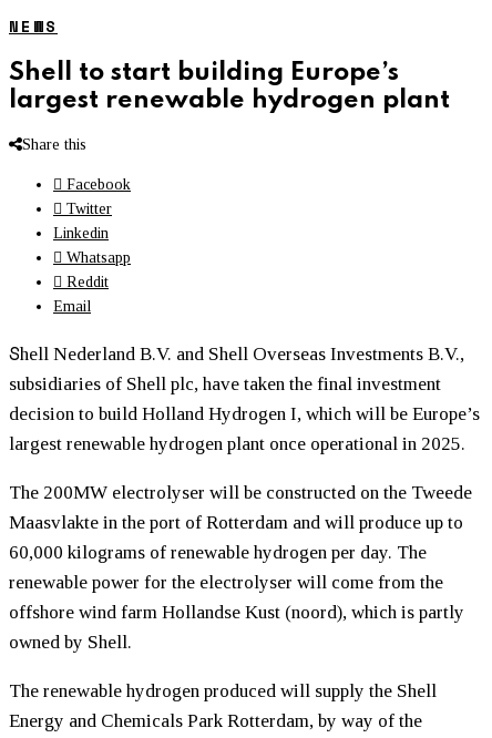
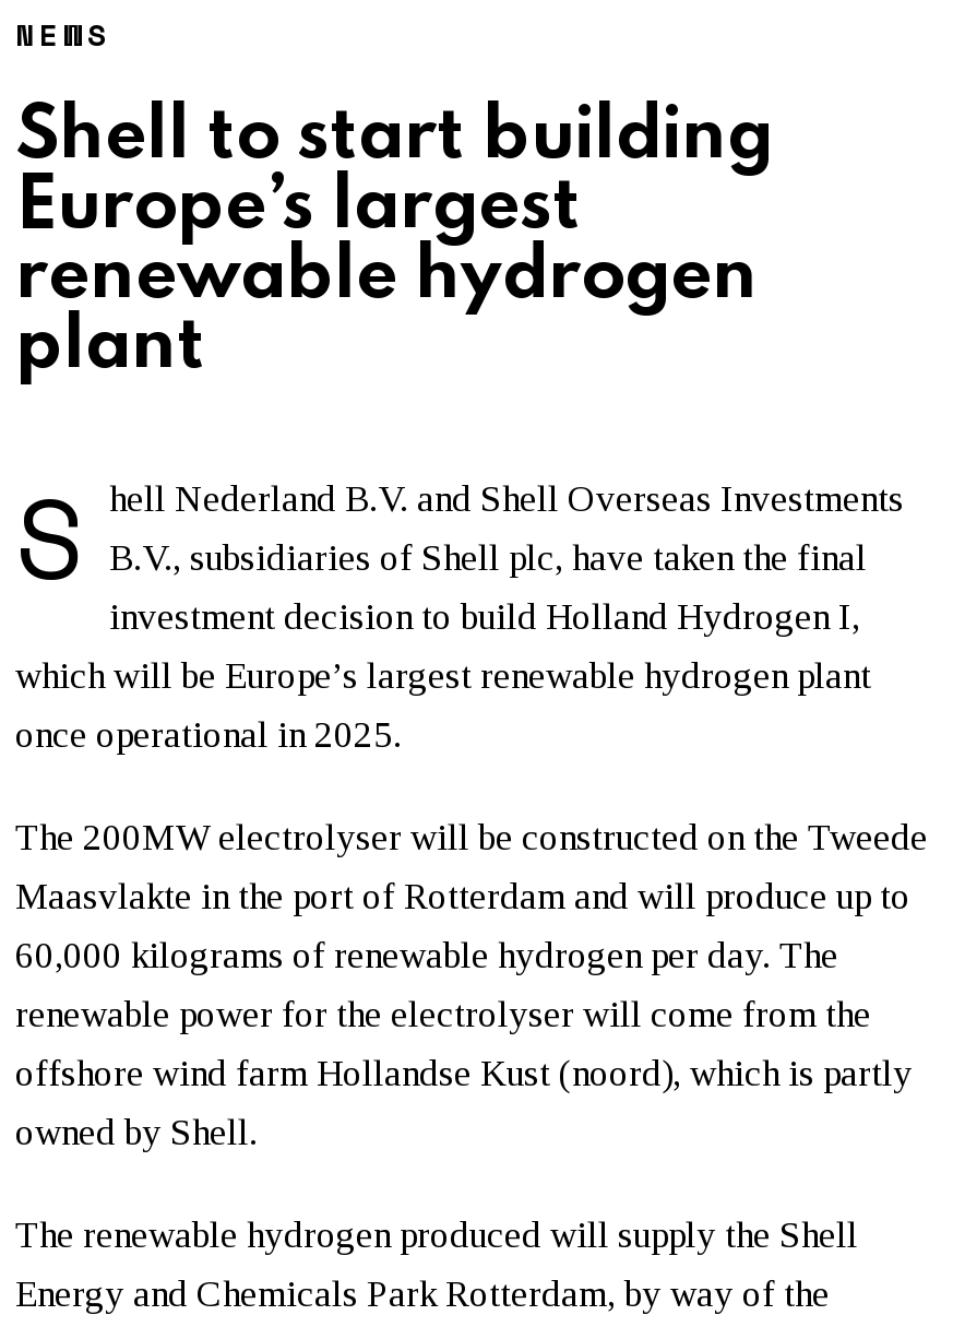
[9,59,480,454] Shell to start building Europe’s | largest renewable hydrogen plant | Share this | Facebook | Twitter | Linkedin | Whatsapp | Reddit | Email | Shell Nederland B.V. and Shell Overseas Investments B.V., | subsidiaries of Shell plc, have taken the final investment | decision to build Holland Hydrogen I, which will be Europe’s | largest renewable hydrogen plant once operational in 2025. -> [15,100,904,755] Shell to start building | Europe’s largest | renewable hydrogen | plant | S | hell Nederland B.V. and Shell Overseas Investments | B.V., subsidiaries of Shell plc, have taken the final | investment decision to build Holland Hydrogen I, | which will be Europe’s largest renewable hydrogen plant | once operational in 2025.

